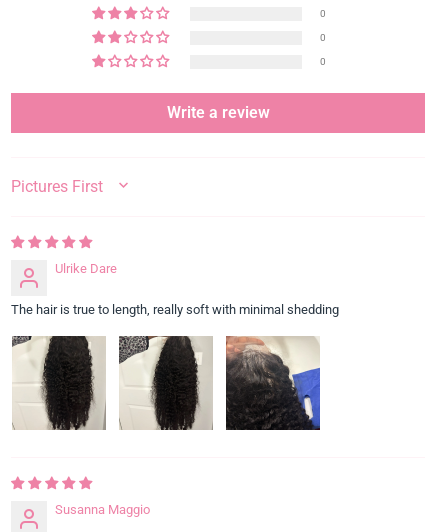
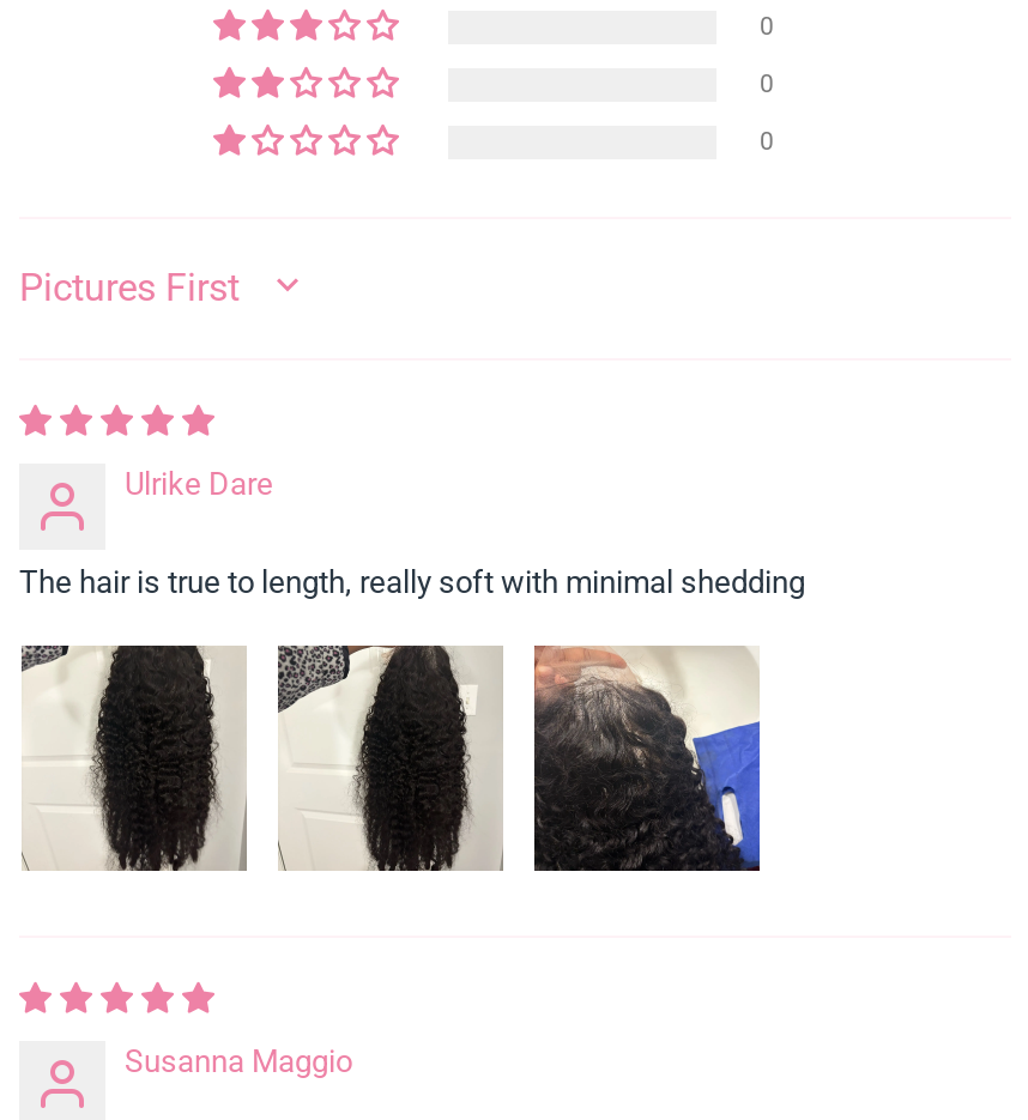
[166,103,269,122] Write a review -> none

